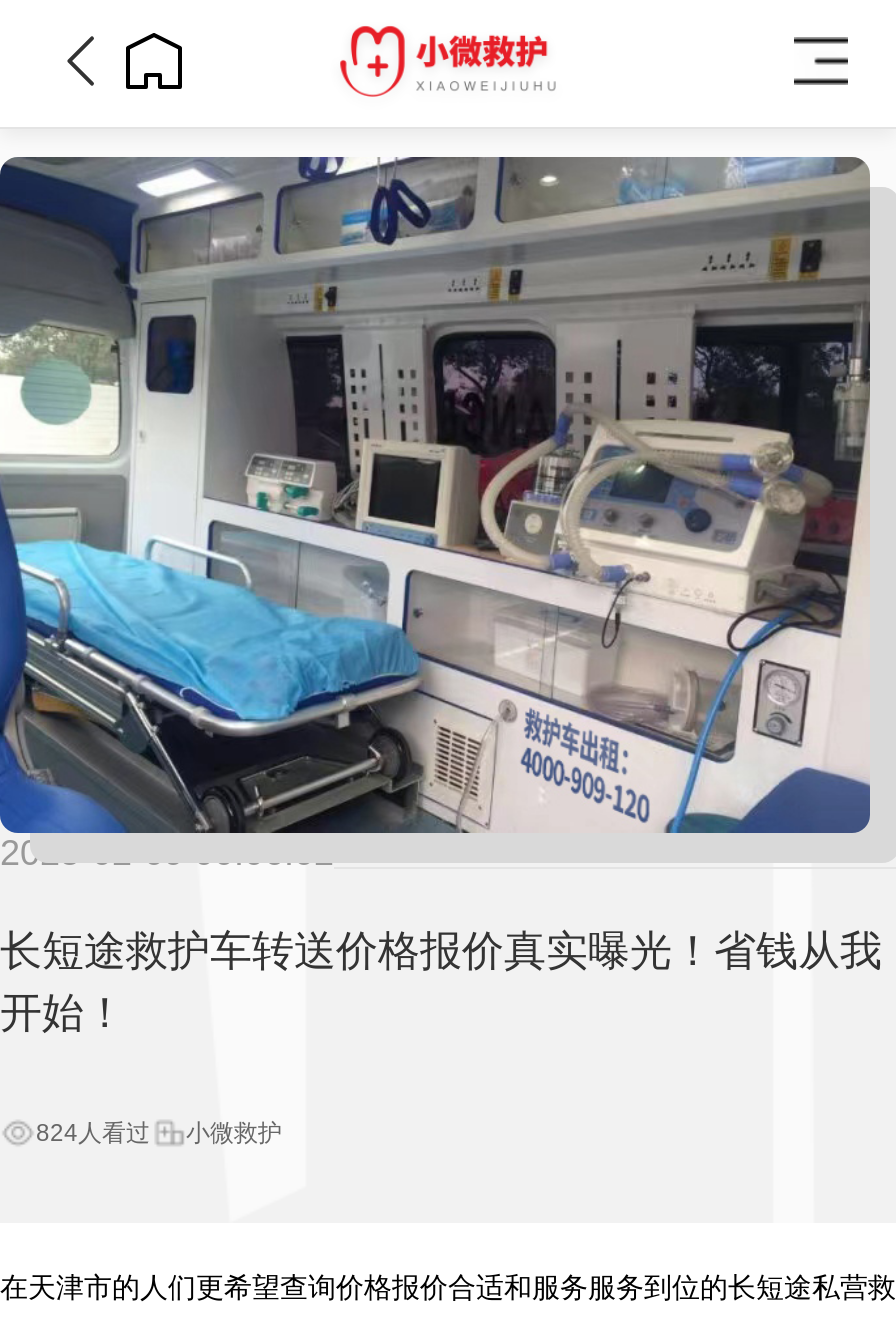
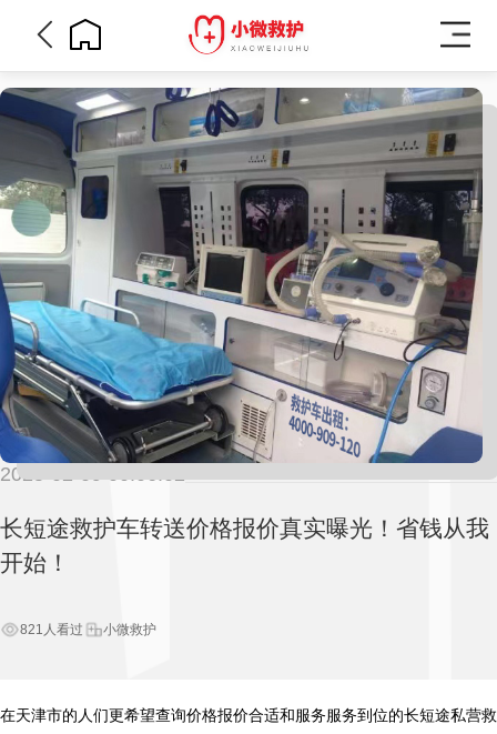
[36,1118,282,1147] 824人看过 小微救护 -> [20,621,156,637] 821人看过 小微救护

